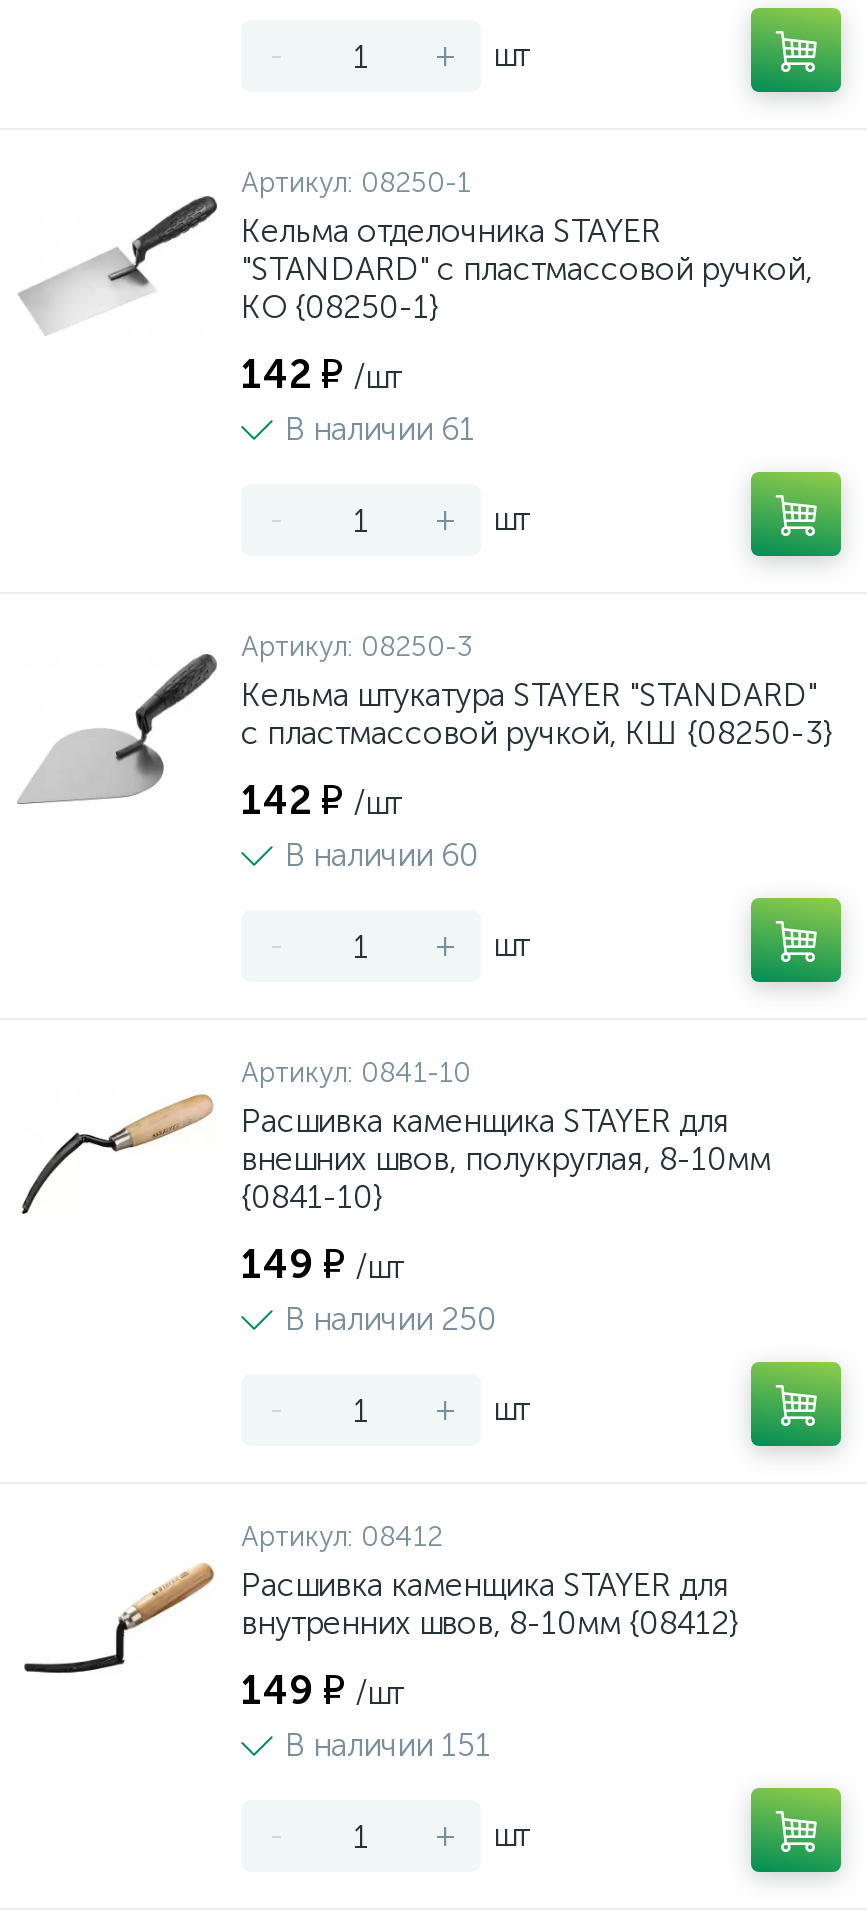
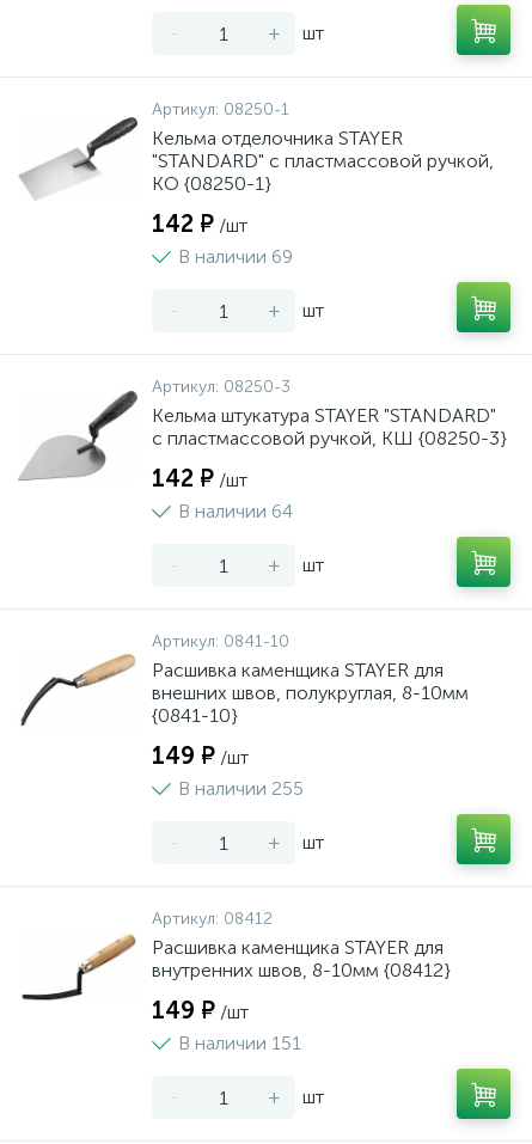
[285,410,475,448] В наличии 61 -> [178,245,293,268] В наличии 69
[285,836,479,874] В наличии 60 -> [178,500,293,522] В наличии 64
[285,1300,497,1338] В наличии 250 -> [178,777,304,800] В наличии 255

